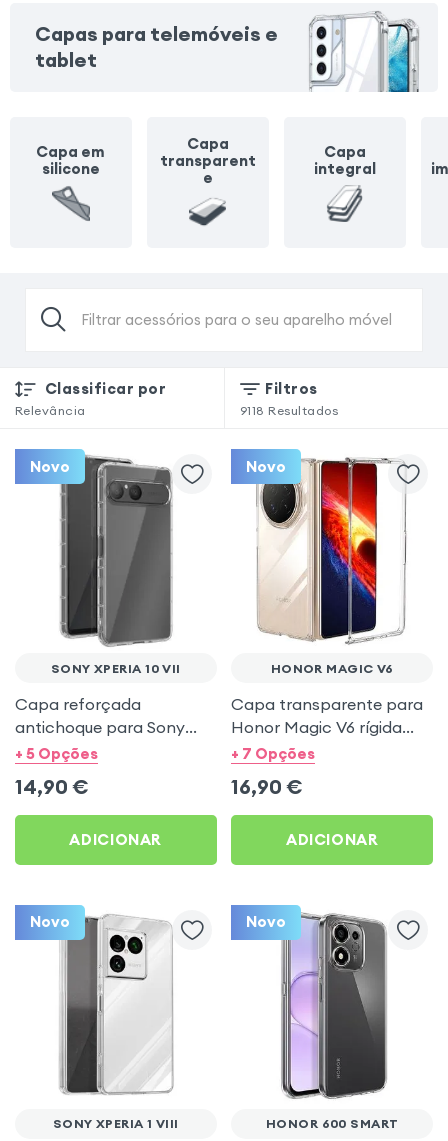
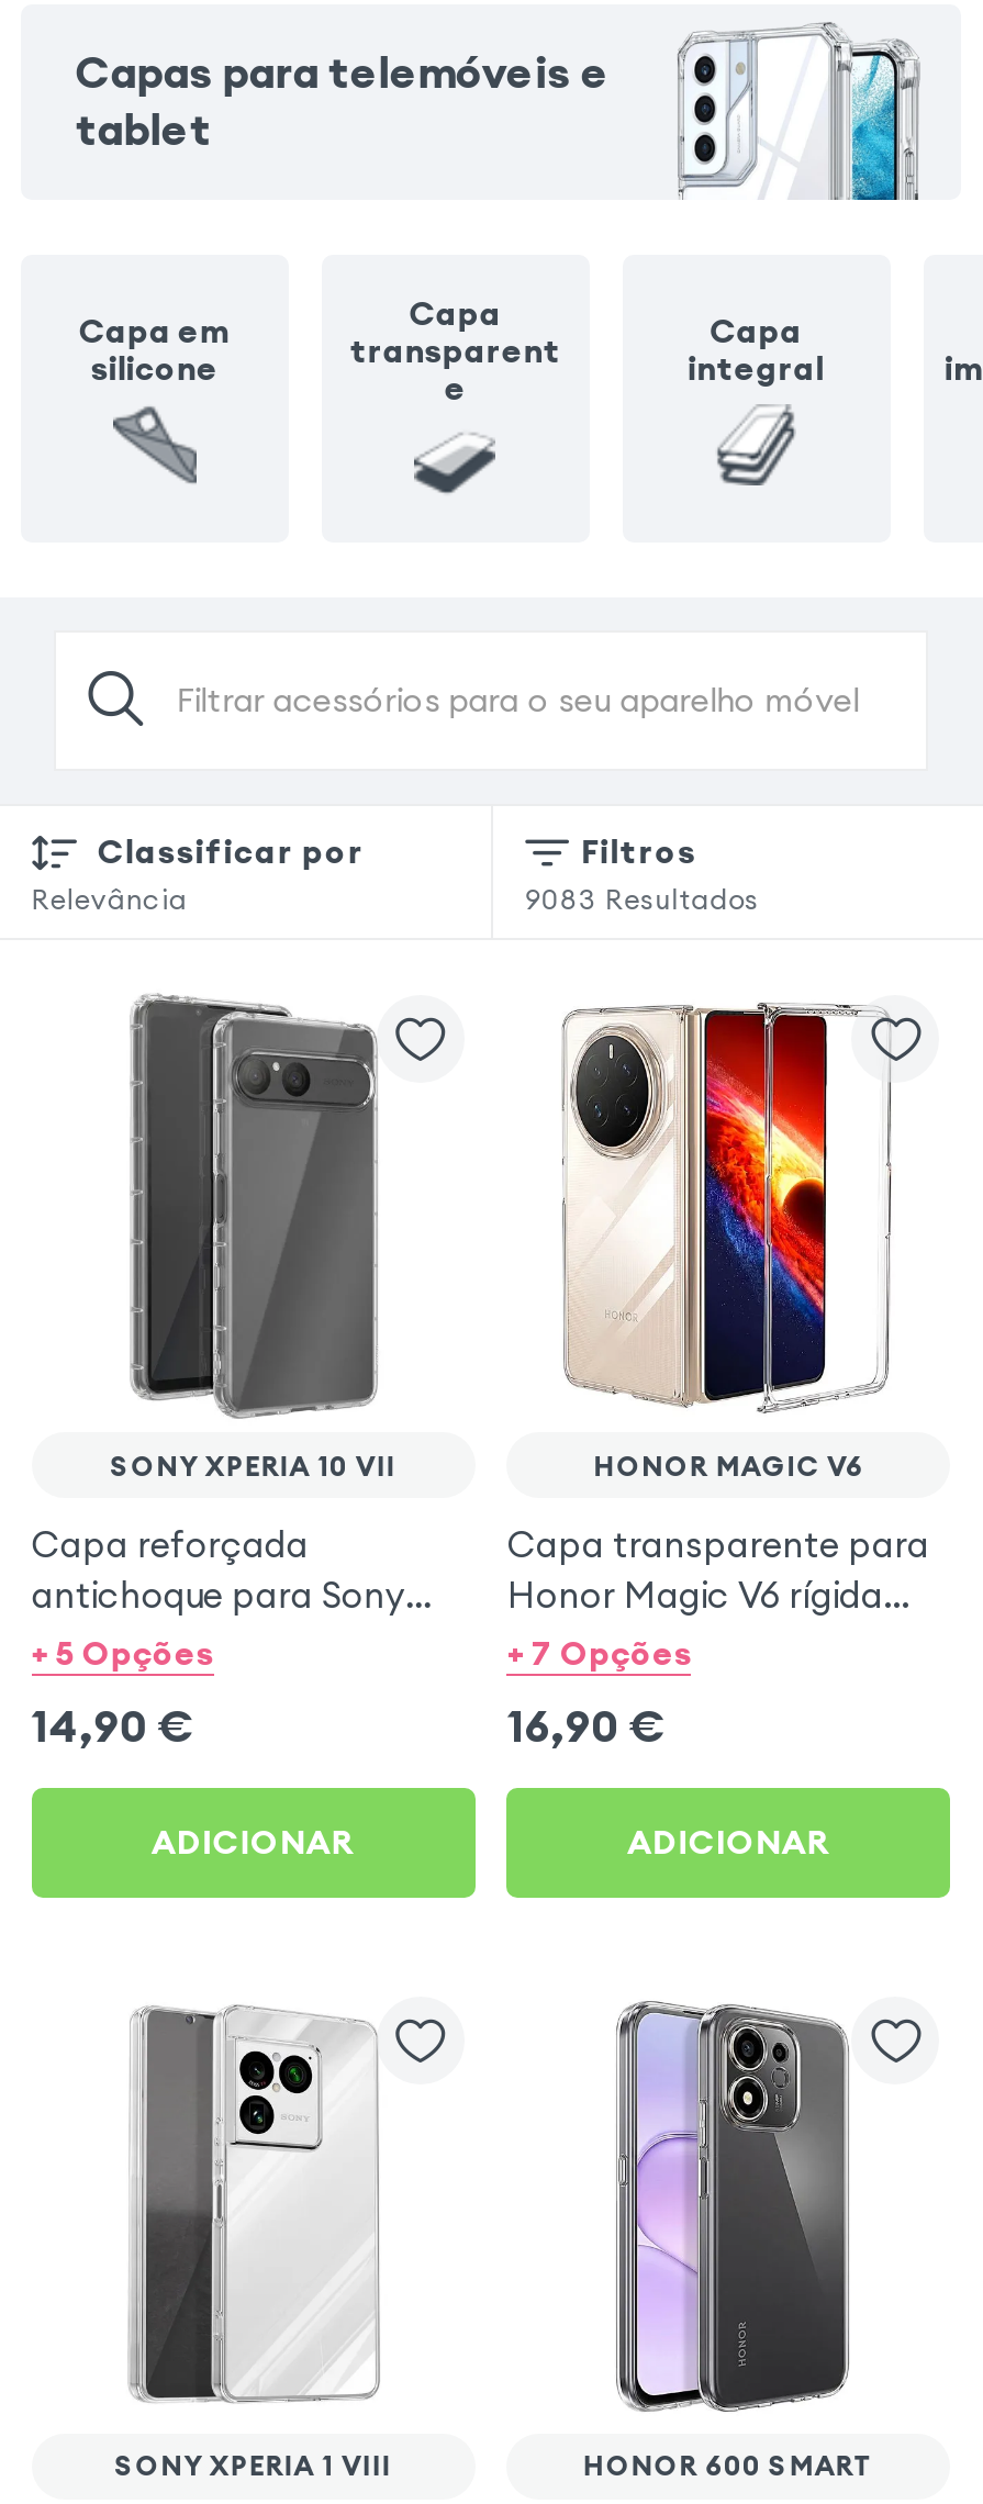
[30,403,338,476] 9118 Resultados | Novo -> [525,883,759,916] 9083 Resultados
[246,457,286,476] Novo -> none
[30,912,70,931] Novo -> none
[246,912,286,931] Novo -> none

